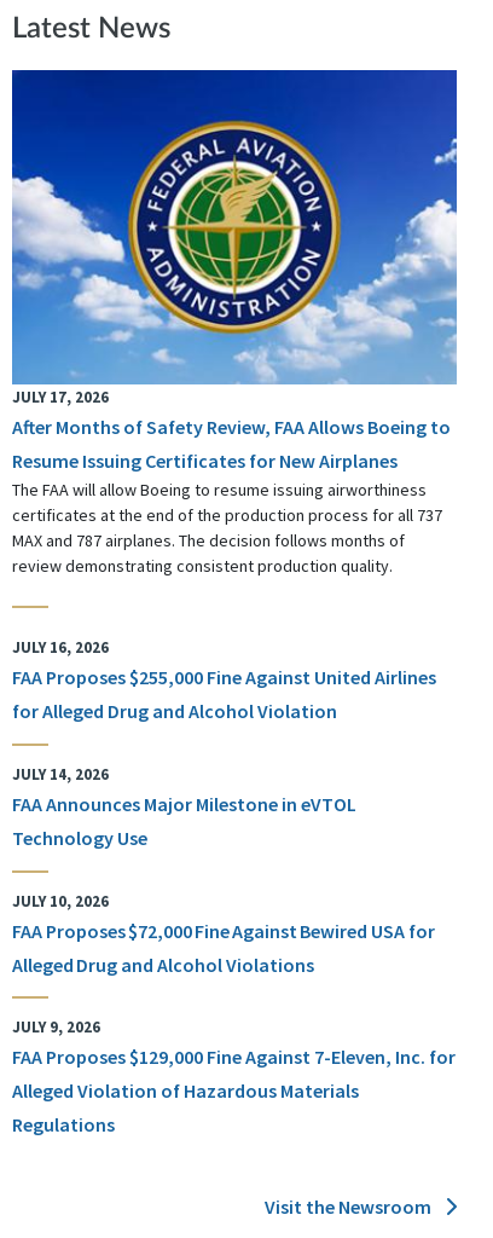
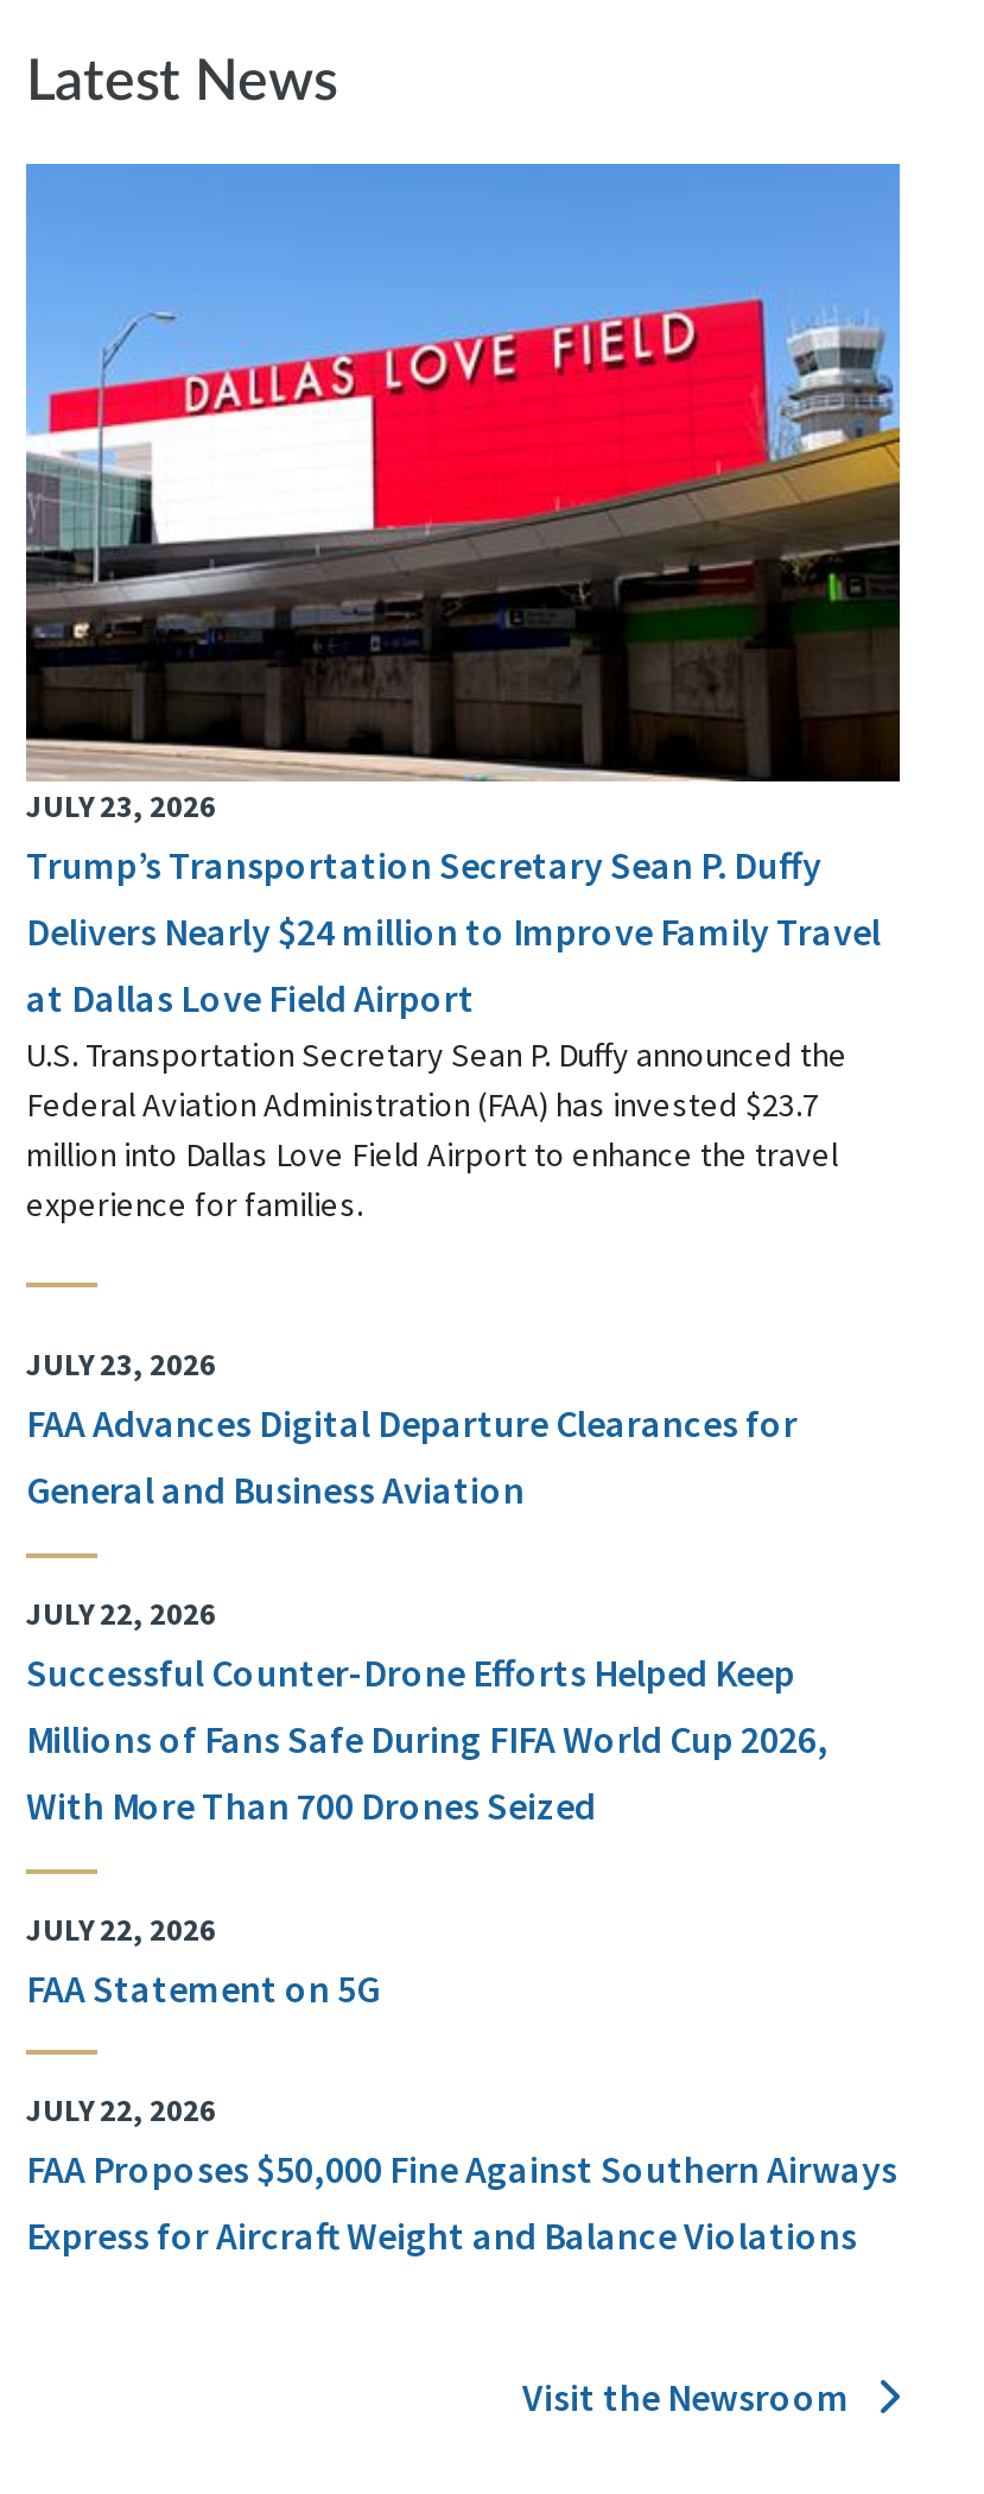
[11,69,458,576] [image] | JULY 17, 2026 | After Months of Safety Review, FAA Allows Boeing to | Resume Issuing Certificates for New Airplanes | The FAA will allow Boeing to resume issuing airworthiness | certificates at the end of the production process for all 737 | MAX and 787 airplanes. The decision follows months of | review demonstrating consistent production quality. -> [24,162,902,1225] [image] | JULY 23, 2026 | Trump’s Transportation Secretary Sean P. Duffy | Delivers Nearly $24 million to Improve Family Travel | at Dallas Love Field Airport | U.S. Transportation Secretary Sean P. Duffy announced the | Federal Aviation Administration (FAA) has invested $23.7 | million into Dallas Love Field Airport to enhance the travel | experience for families.
[12,638,436,723] JULY 16, 2026 | FAA Proposes $255,000 Fine Against United Airlines | for Alleged Drug and Alcohol Violation -> [26,1345,798,1514] JULY 23, 2026 | FAA Advances Digital Departure Clearances for | General and Business Aviation
[12,764,356,850] JULY 14, 2026 | FAA Announces Major Milestone in eVTOL | Technology Use -> [26,1594,829,1829] JULY 22, 2026 | Successful Counter-Drone Efforts Helped Keep | Millions of Fans Safe During FIFA World Cup 2026, | With More Than 700 Drones Seized
[12,891,435,976] JULY 10, 2026 | FAA Proposes $72,000 Fine Against Bewired USA for | Alleged Drug and Alcohol Violations -> [26,1909,380,2011] JULY 22, 2026 | FAA Statement on 5G
[12,1017,456,1137] JULY 9, 2026 | FAA Proposes $129,000 Fine Against 7-Eleven, Inc. for | Alleged Violation of Hazardous Materials | Regulations -> [26,2091,897,2259] JULY 22, 2026 | FAA Proposes $50,000 Fine Against Southern Airways | Express for Aircraft Weight and Balance Violations

